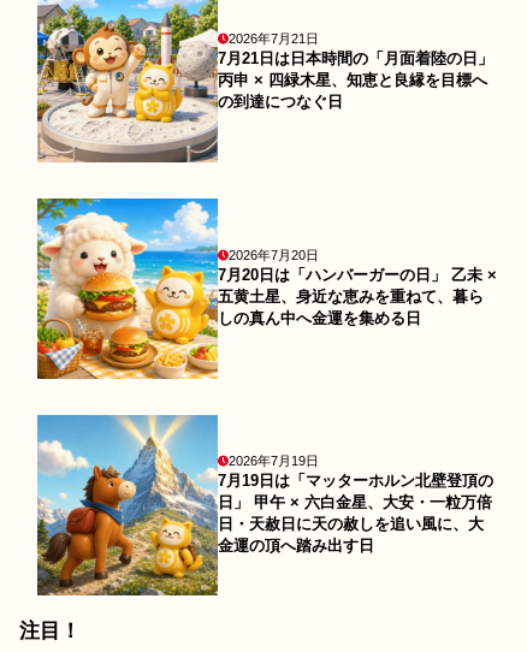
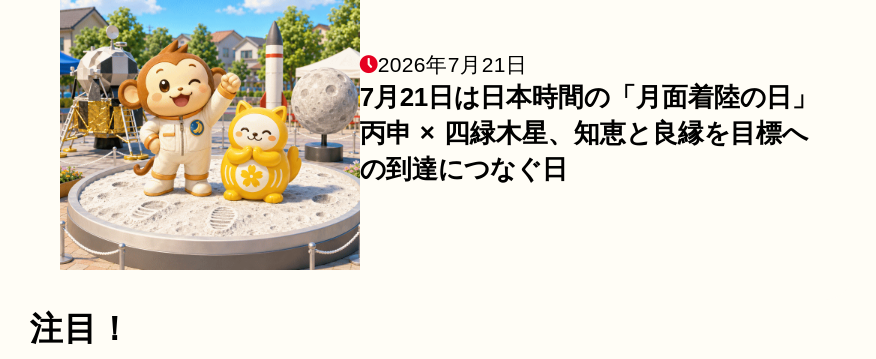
[36,197,497,380] [image] | 2026年7月20日 | 7月20日は「ハンバーガーの日」 乙未 × | 五黄土星、身近な恵みを重ねて、暮ら | しの真ん中へ金運を集める日 -> none
[36,414,493,597] [image] | 2026年7月19日 | 7月19日は「マッターホルン北壁登頂の | 日」 甲午 × 六白金星、大安・一粒万倍 | 日・天赦日に天の赦しを追い風に、大 | 金運の頂へ踏み出す日 -> none

